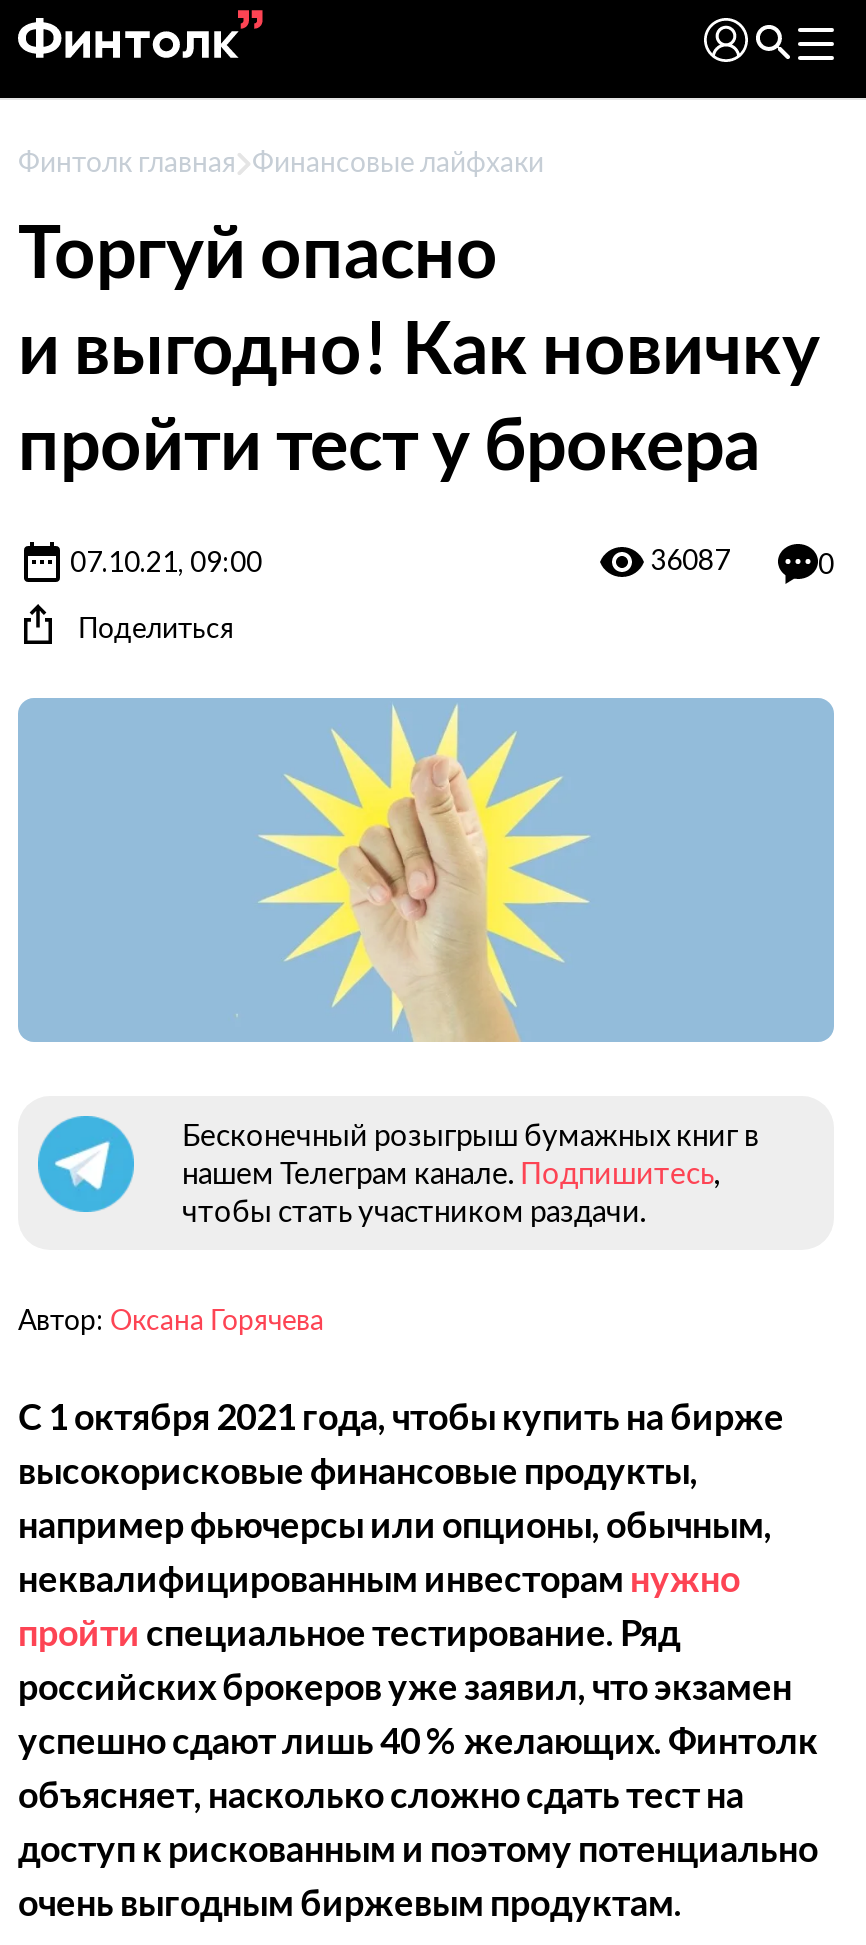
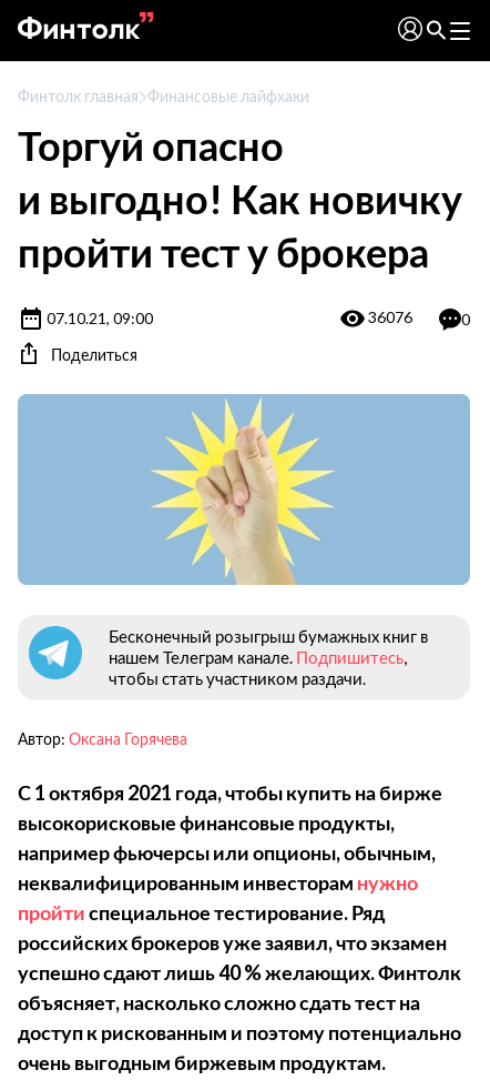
[650,542,730,576] 36087 -> [368,307,412,326] 36076

